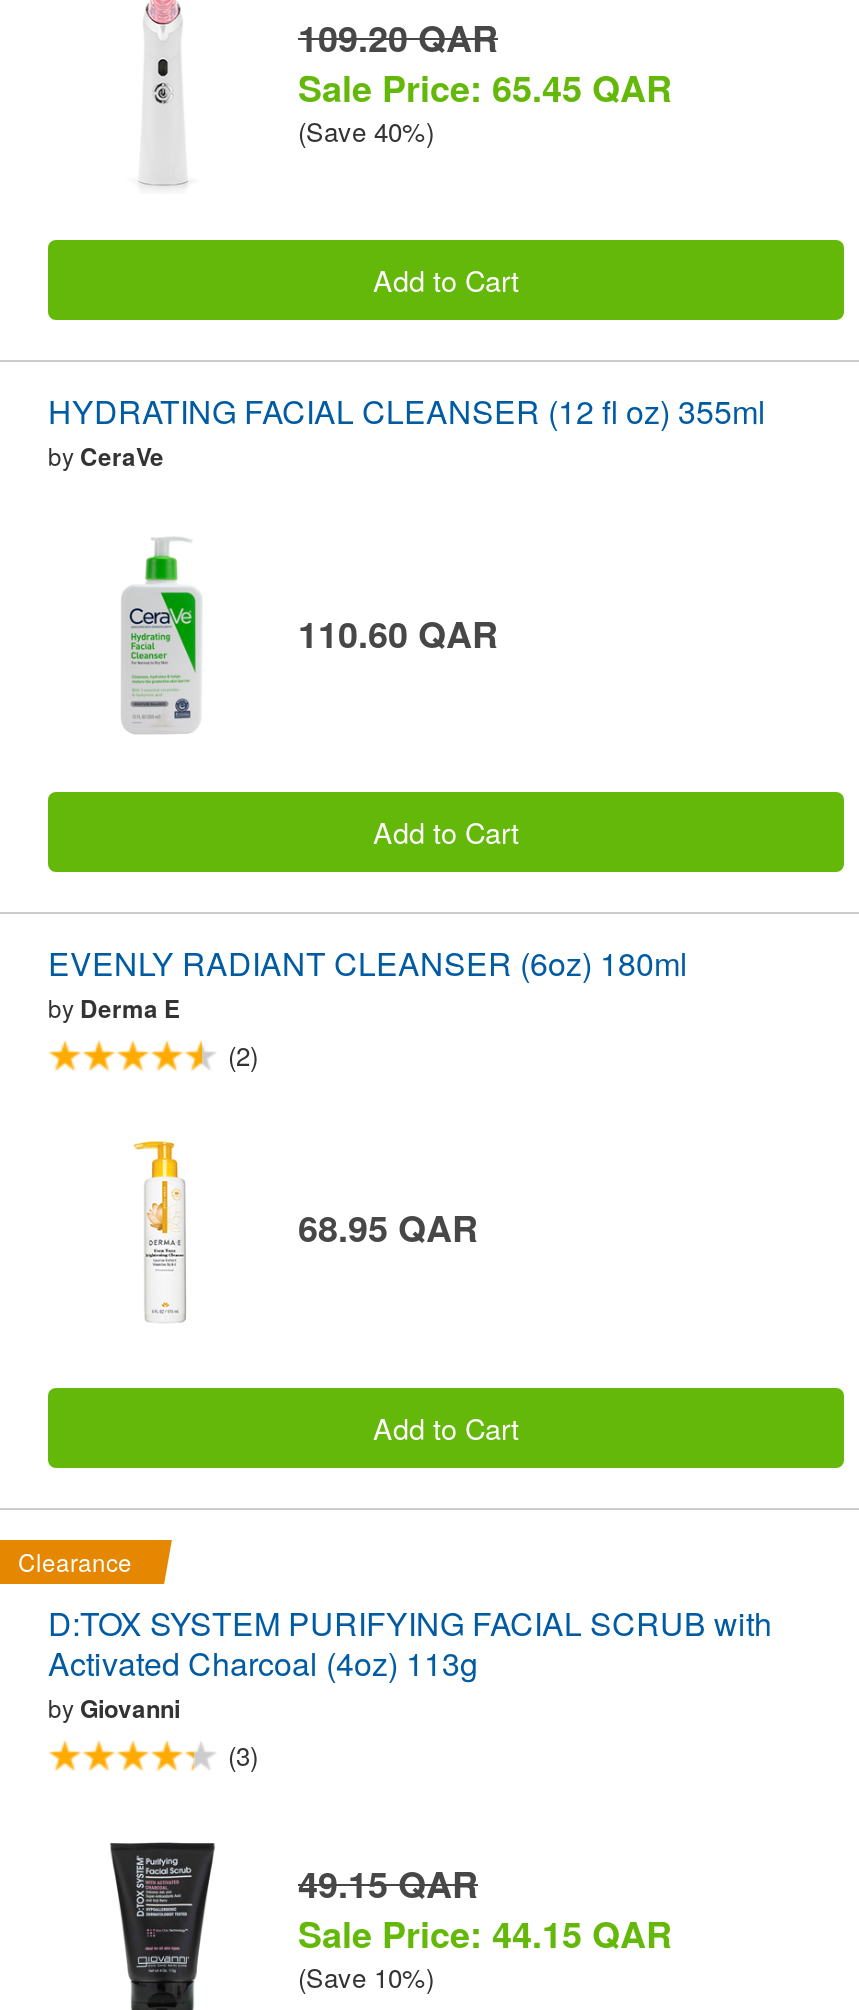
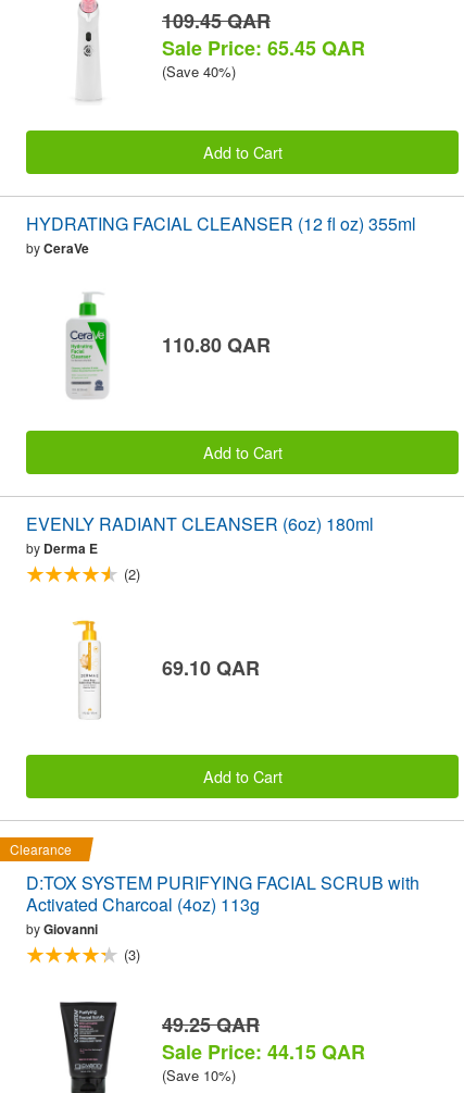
[298,11,498,63] 109.20 QAR -> [162,6,271,34] 109.45 QAR
[298,607,498,659] 110.60 QAR -> [162,330,271,358] 110.80 QAR
[298,1203,478,1255] 68.95 QAR -> [162,654,260,682] 69.10 QAR
[298,1858,478,1910] 49.15 QAR -> [162,1011,260,1039] 49.25 QAR

